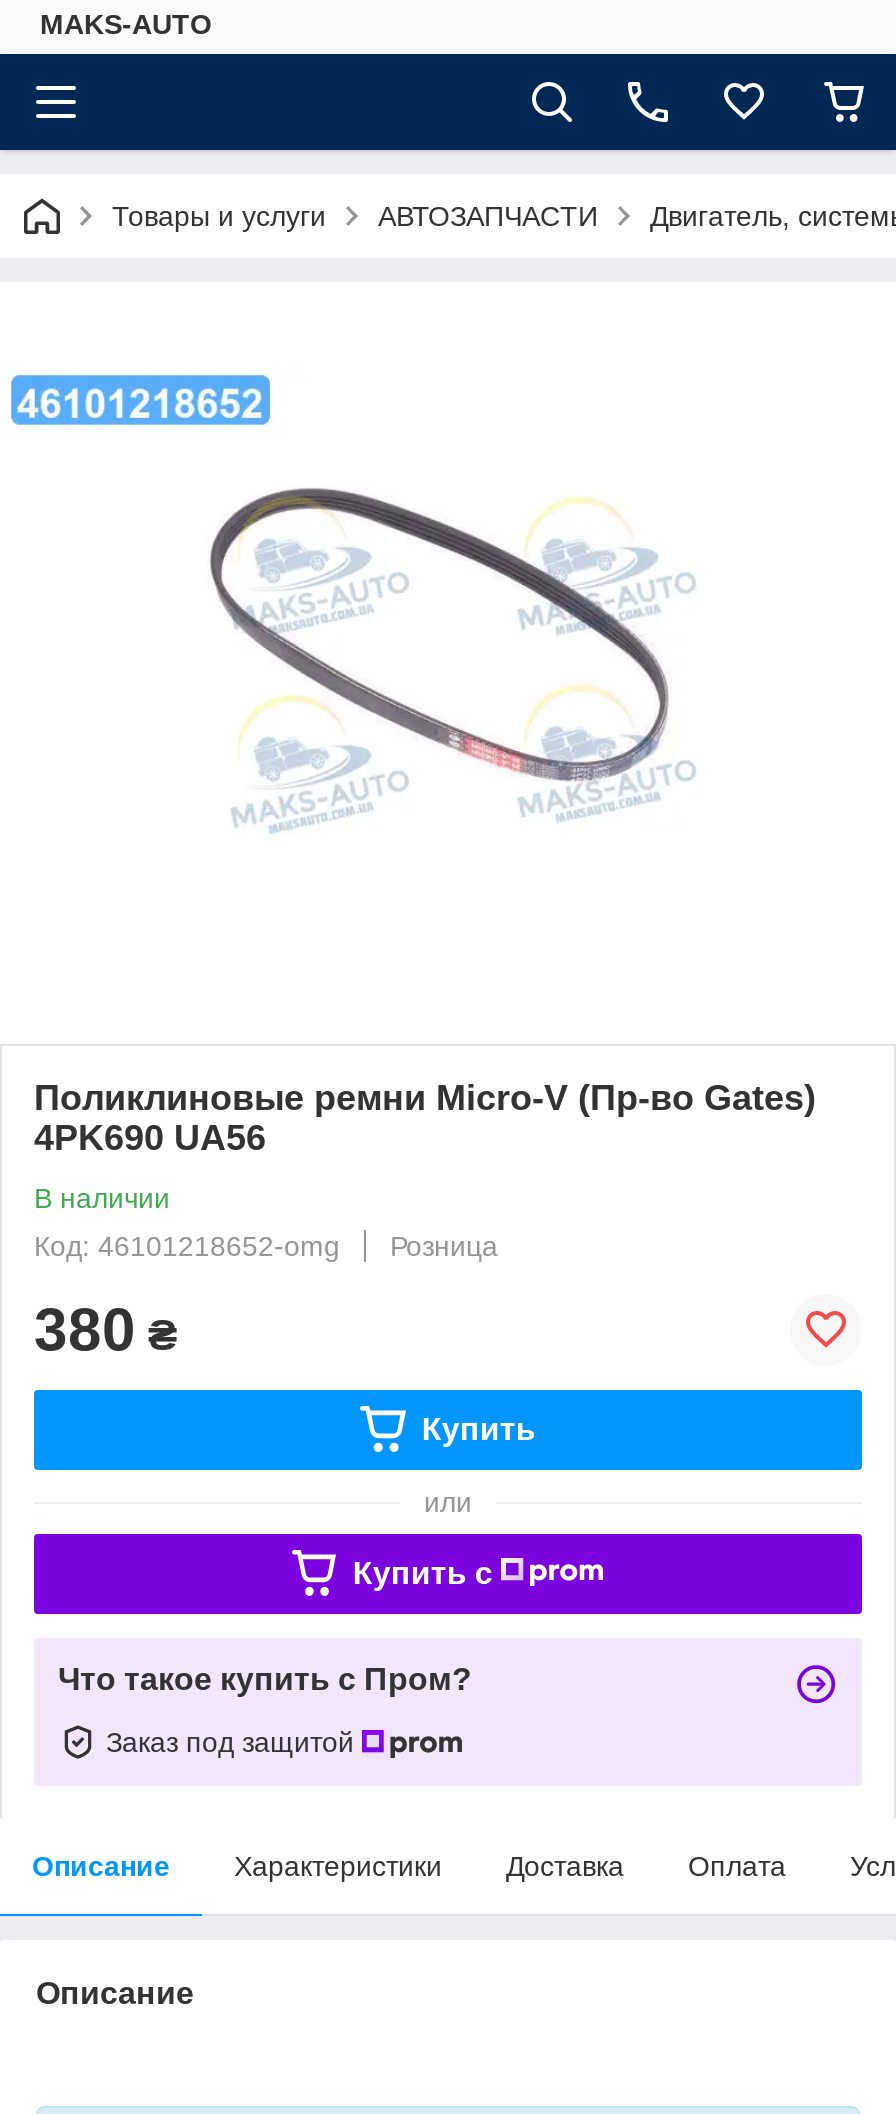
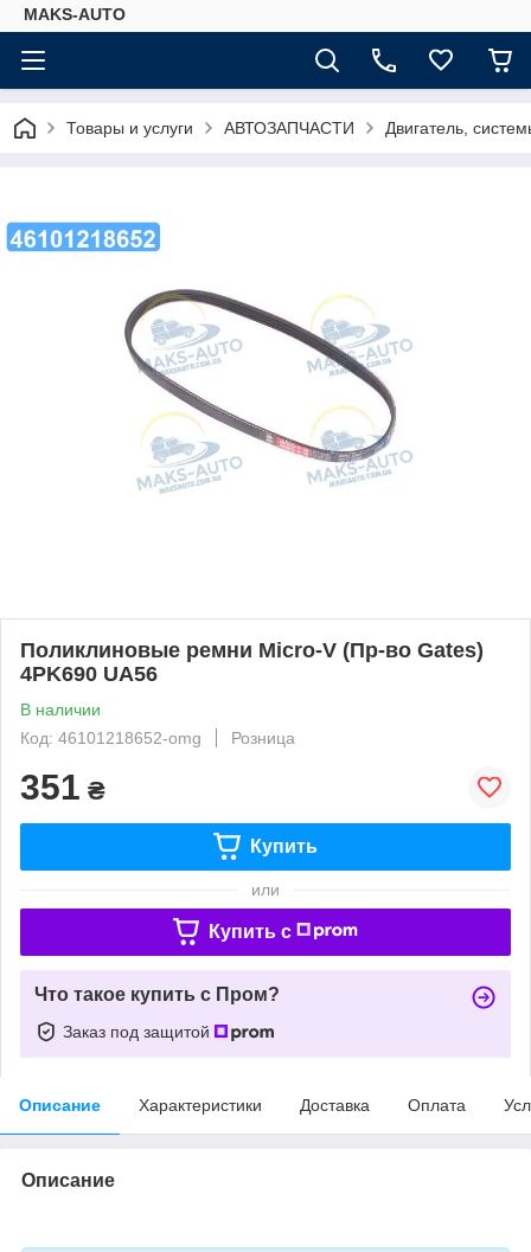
[34,1296,178,1362] 380 ₴ -> [20,767,105,806] 351 ₴

